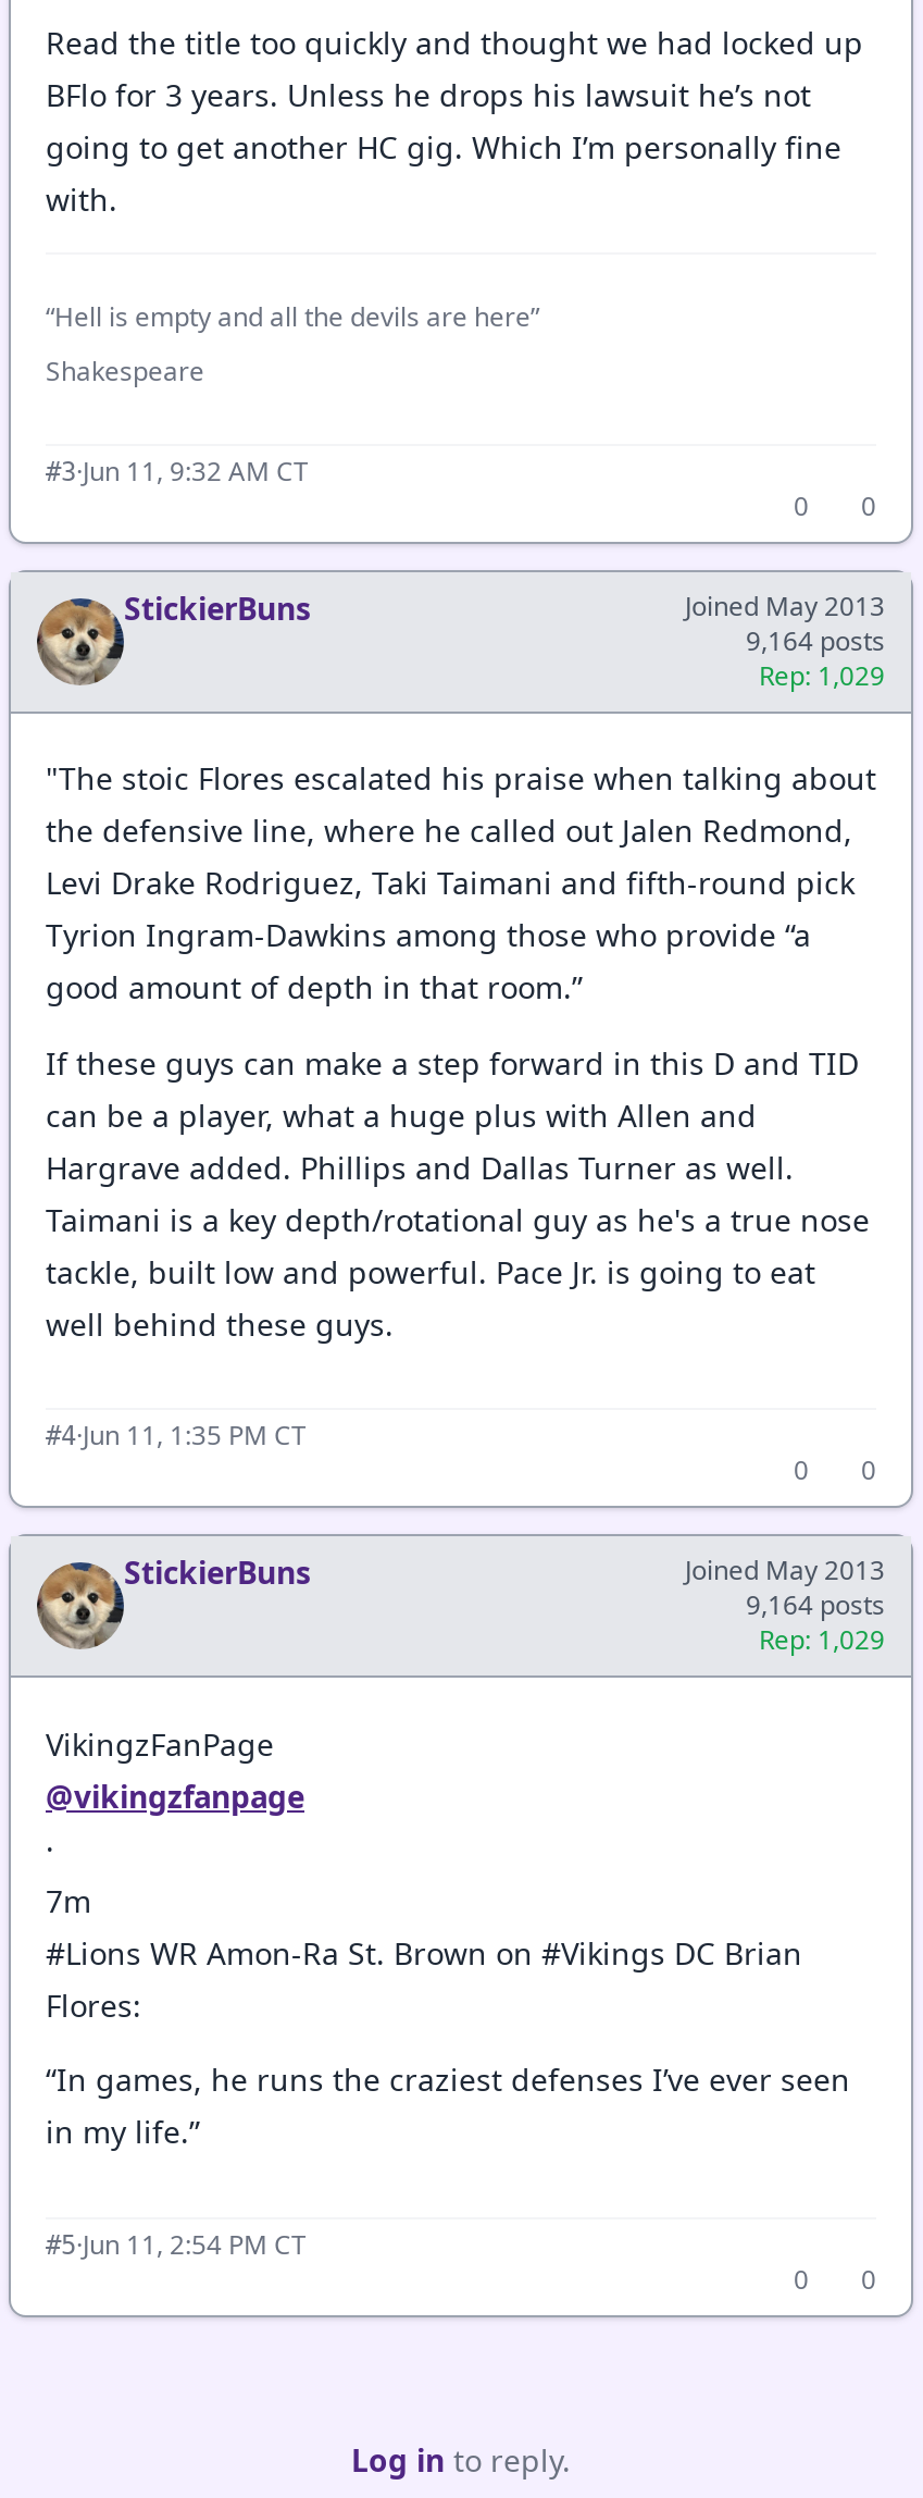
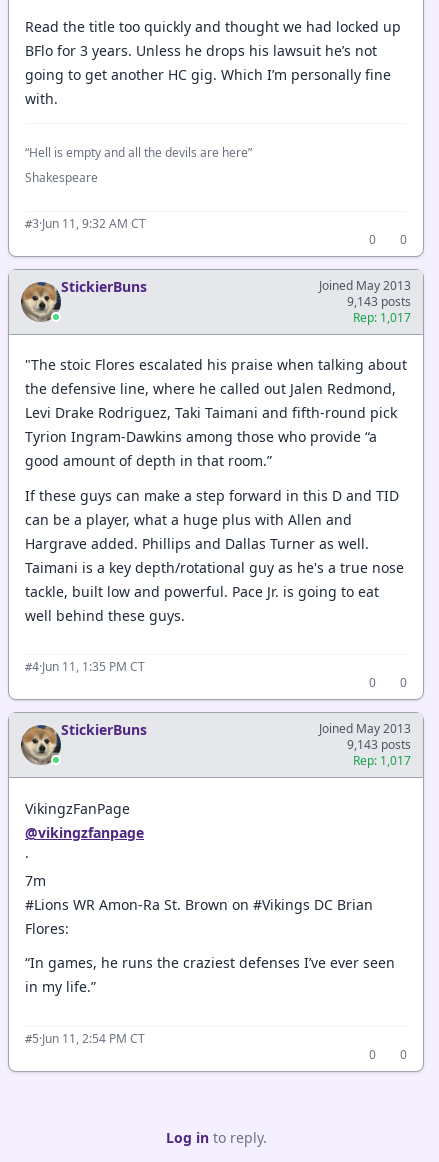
[746,621,885,658] 9,164 posts -> [347,292,411,309] 9,143 posts
[759,656,885,693] Rep: 1,029 -> [353,308,411,325] Rep: 1,017
[746,1586,885,1623] 9,164 posts -> [347,736,411,753] 9,143 posts
[759,1621,885,1658] Rep: 1,029 -> [353,752,411,769] Rep: 1,017

